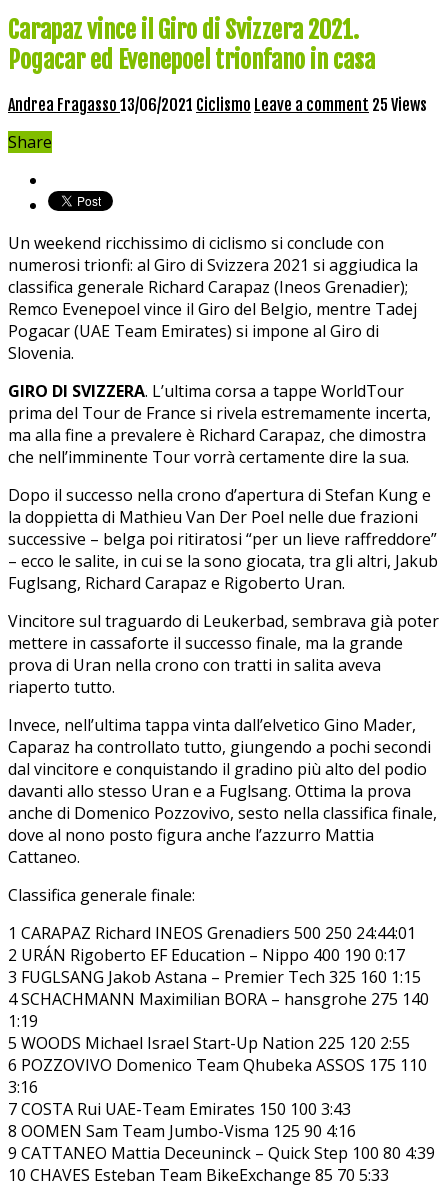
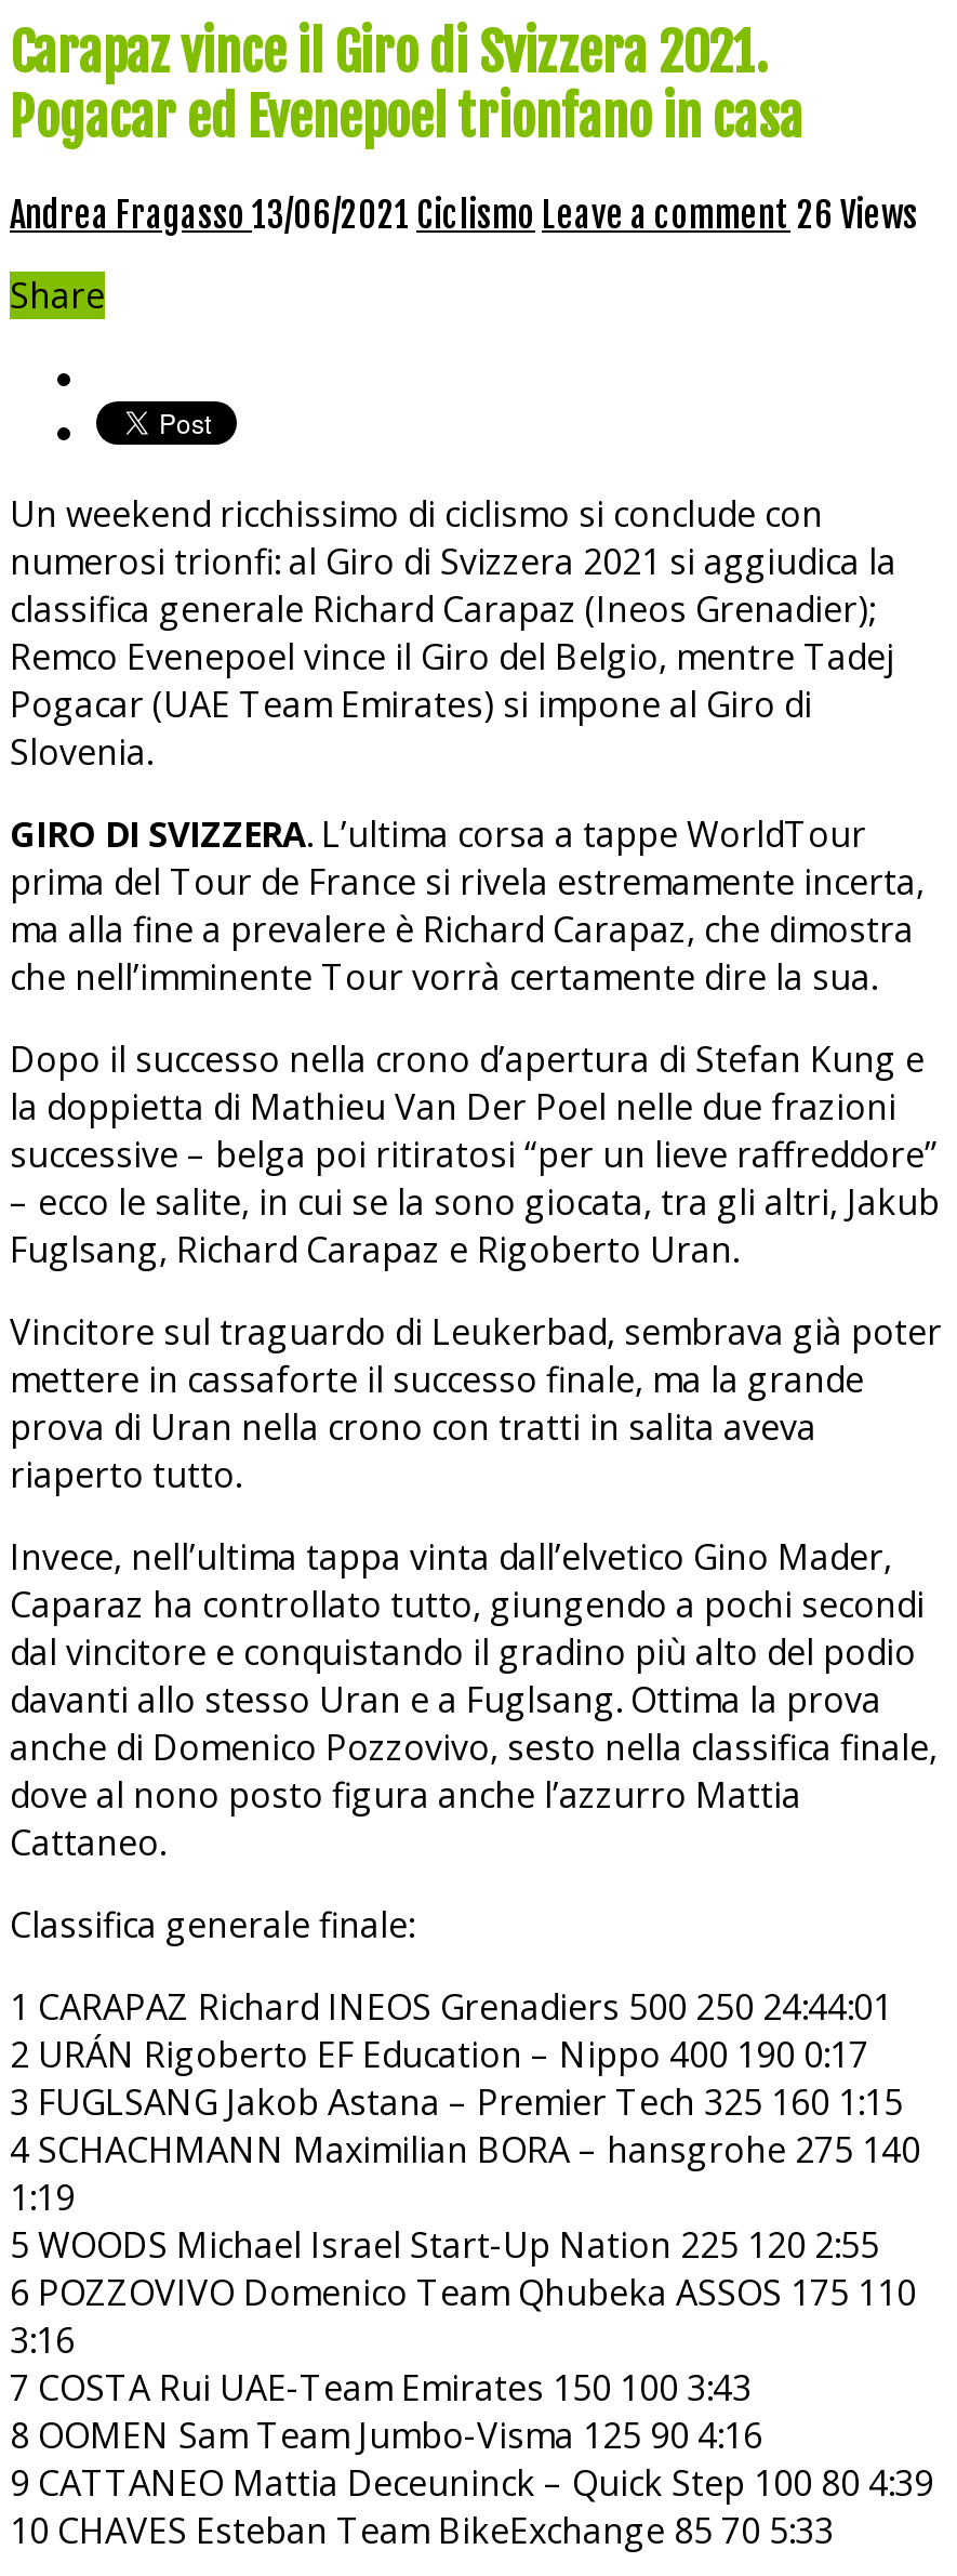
[8,95,427,115] Andrea Fragasso 13/06/2021 Ciclismo Leave a comment 25 Views -> [10,193,918,237] Andrea Fragasso 13/06/2021 Ciclismo Leave a comment 26 Views

